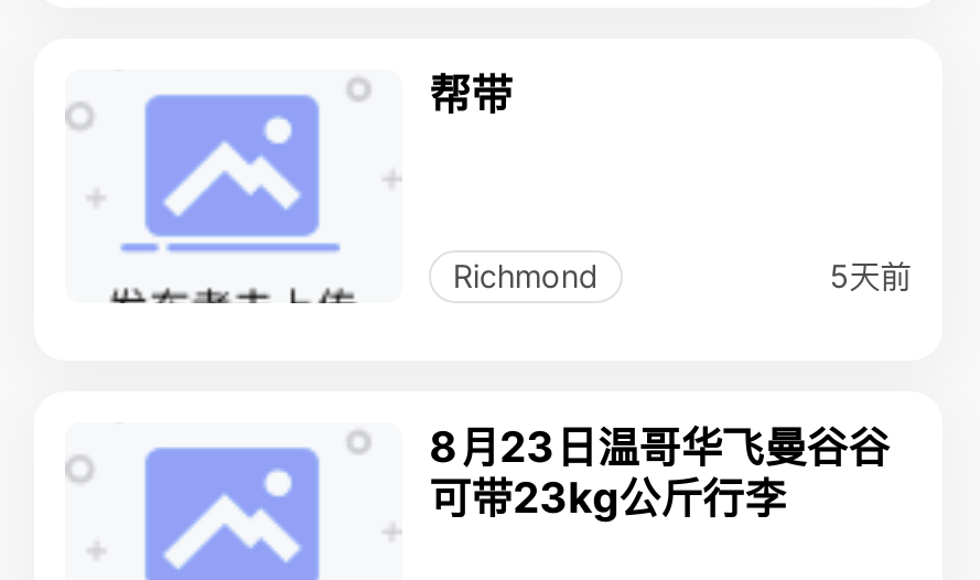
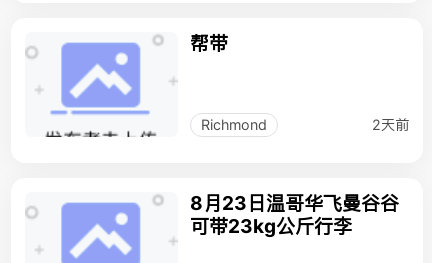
[830,256,911,294] 5天前 -> [372,116,409,133] 2天前

